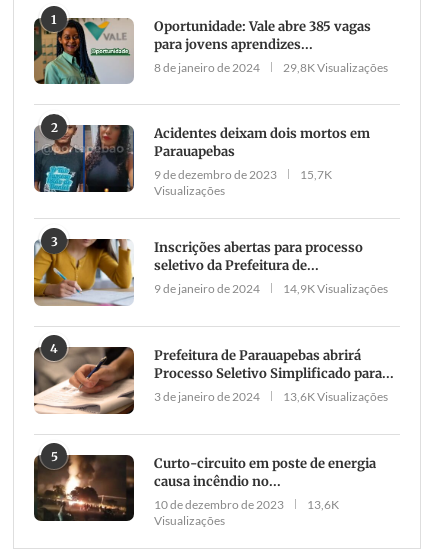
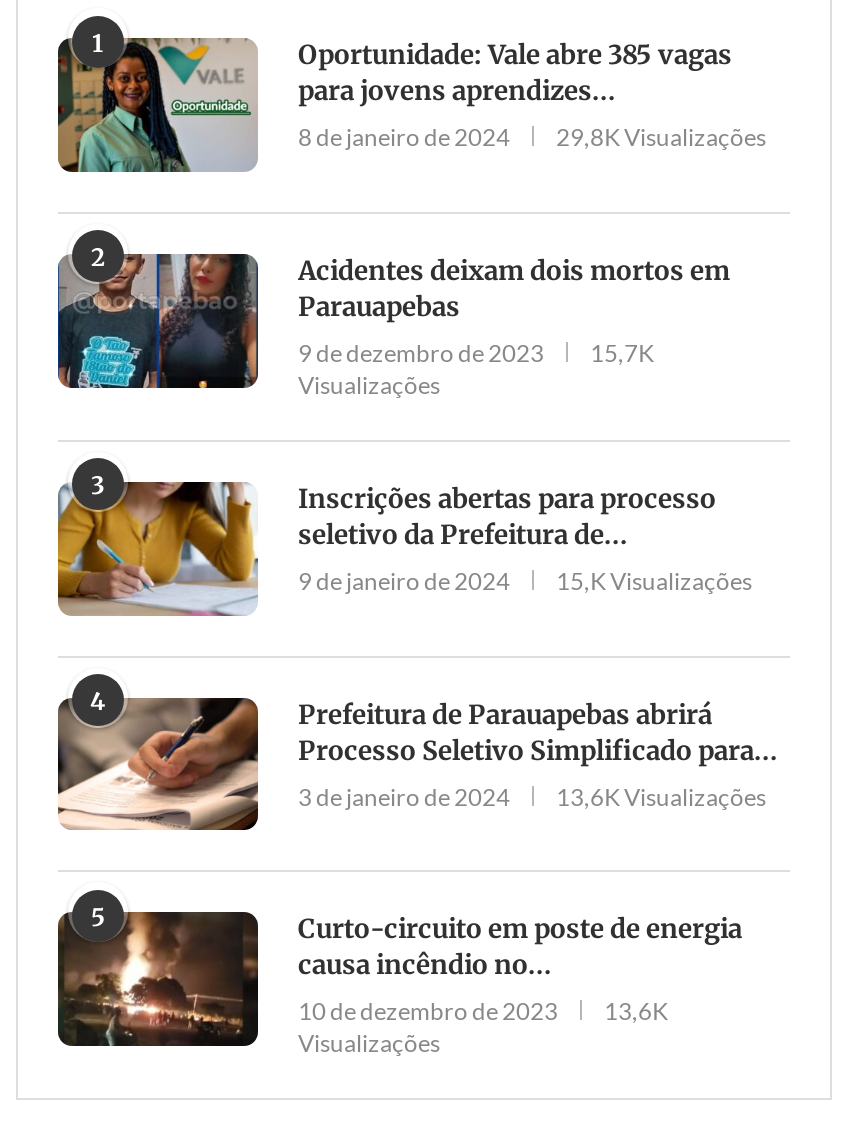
[283,281,388,296] 14,9K Visualizações -> [556,566,752,596] 15,K Visualizações

